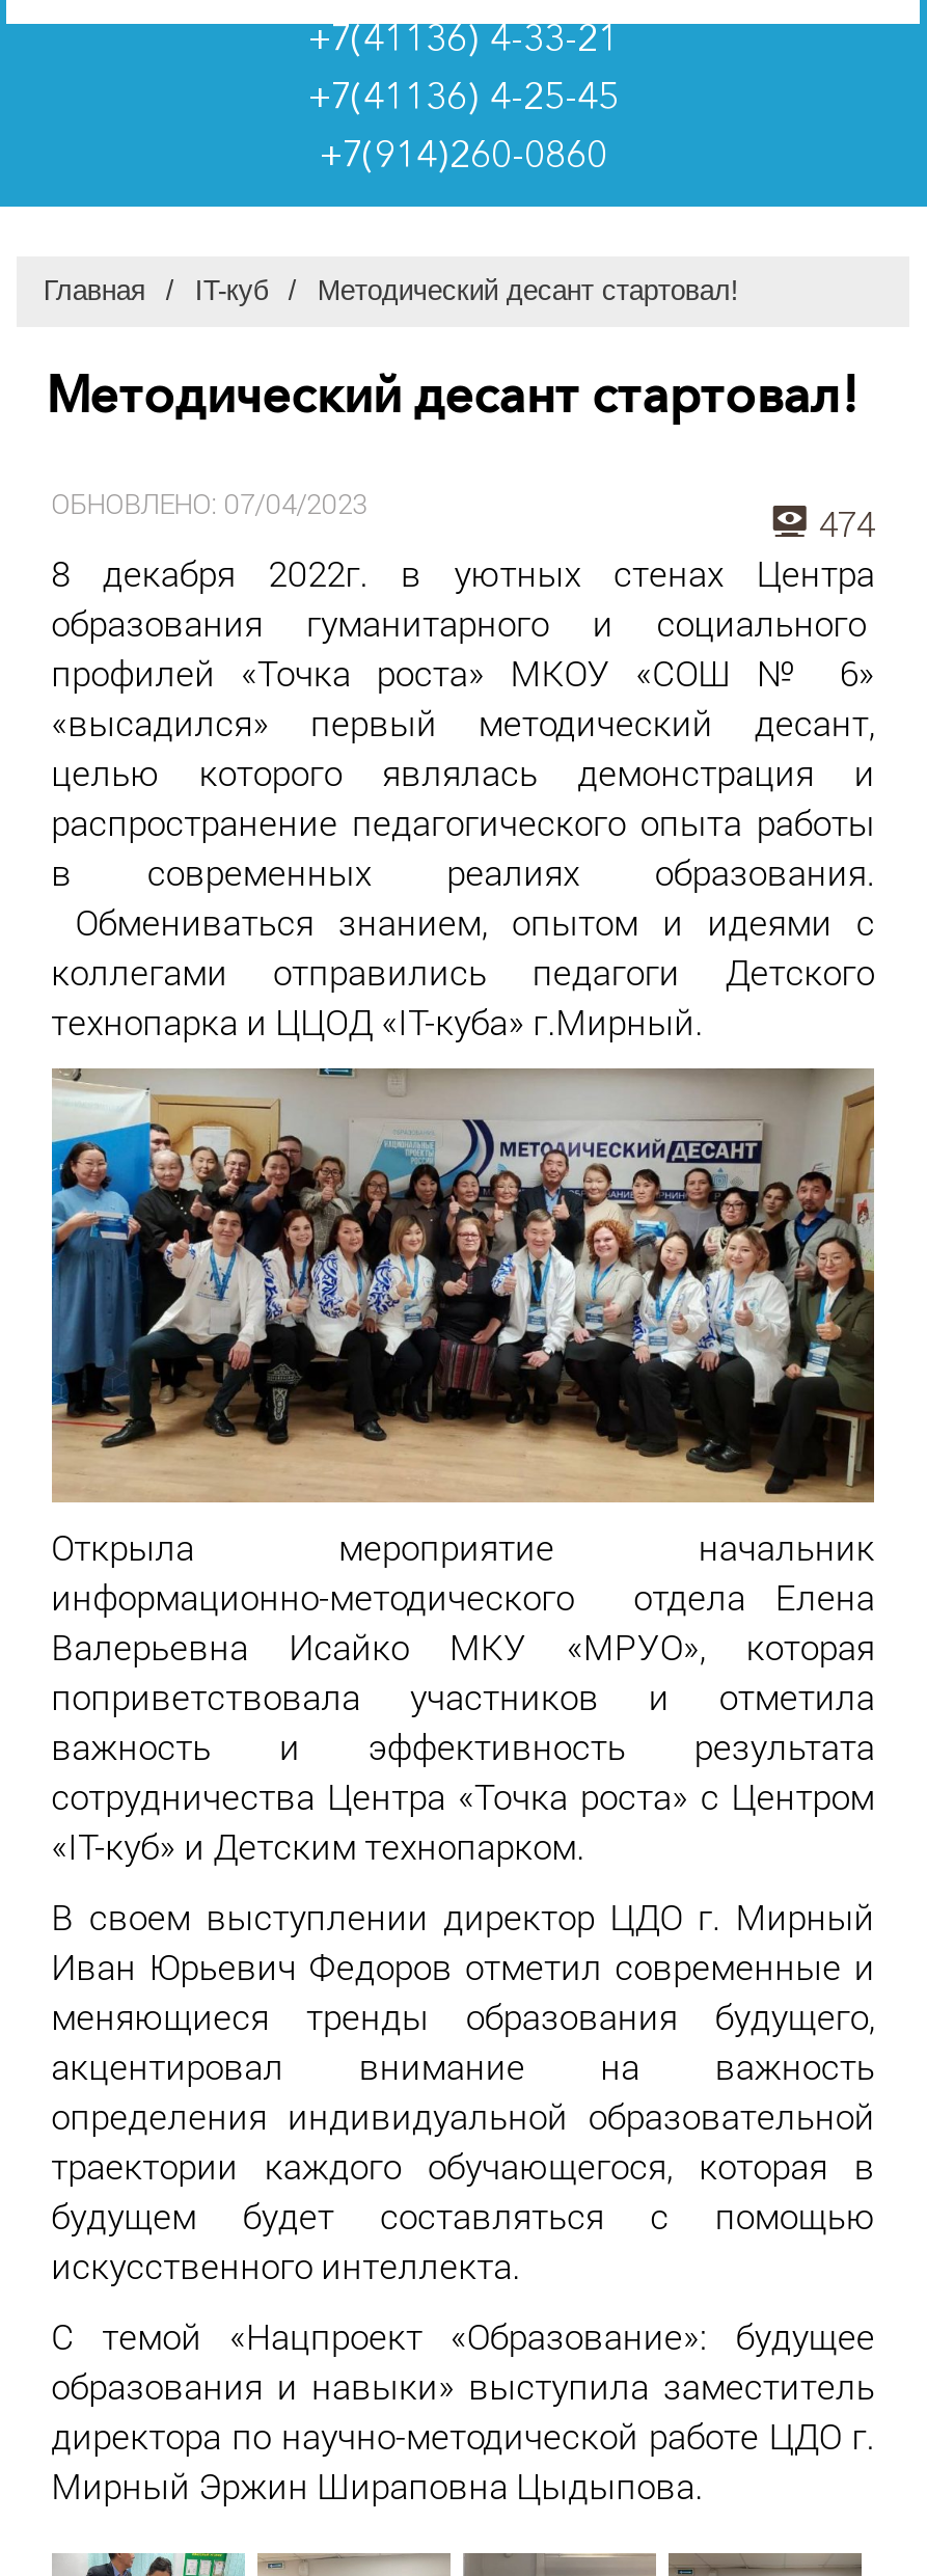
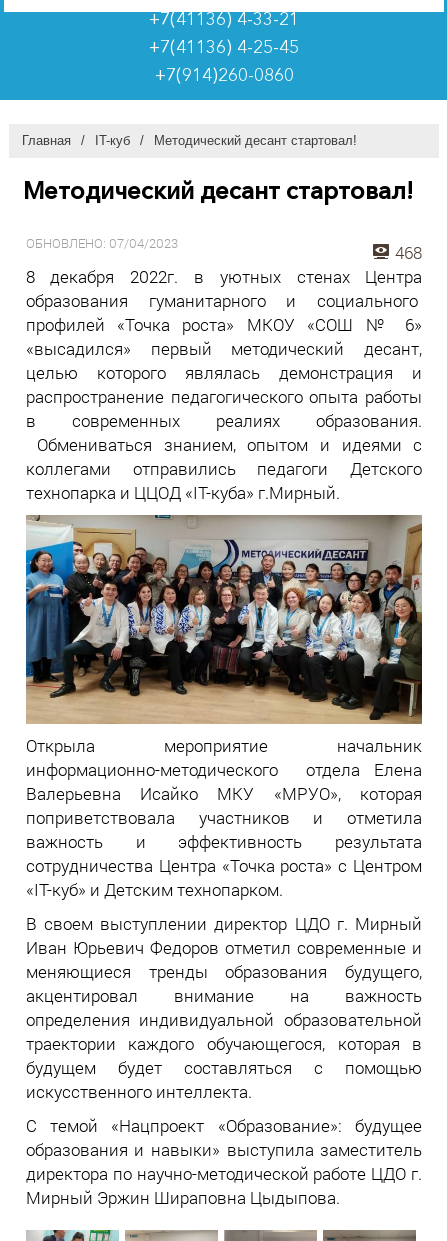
[819,500,875,548] 474 -> [395,241,422,264] 468

